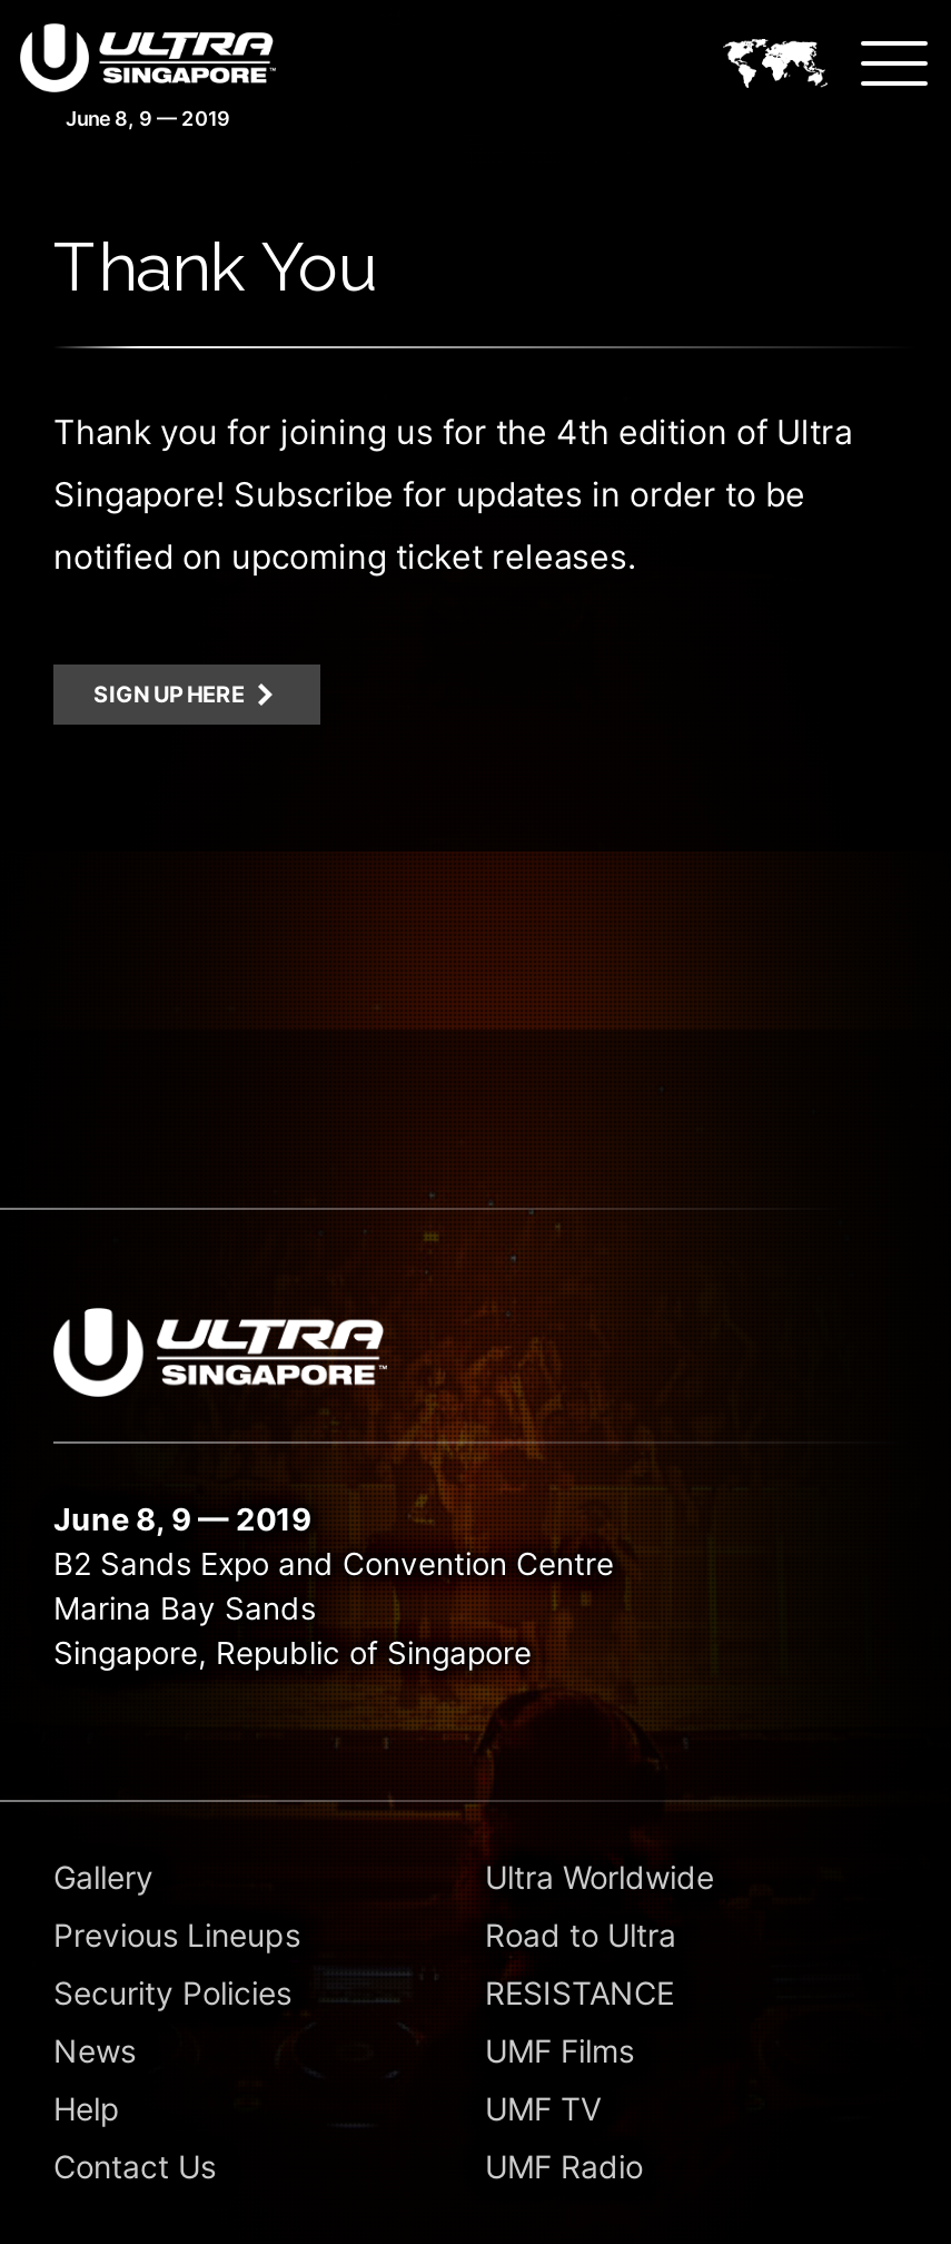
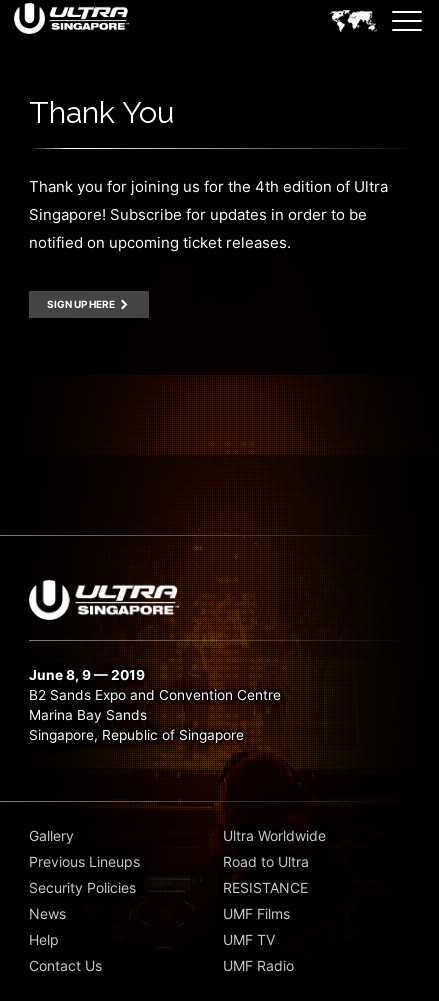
[66,106,230,130] June 8, 9 — 2019 -> none

